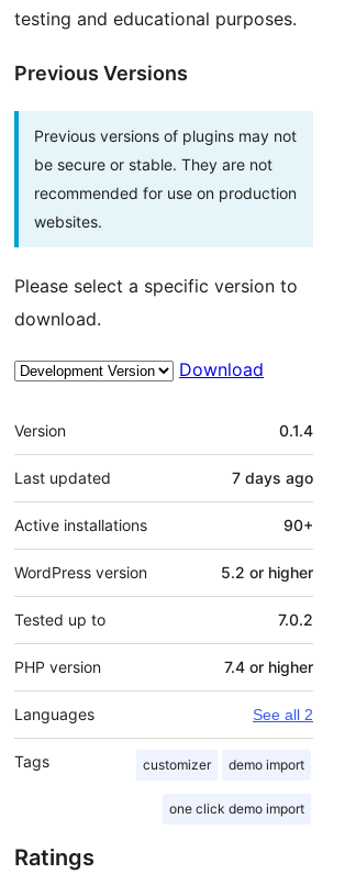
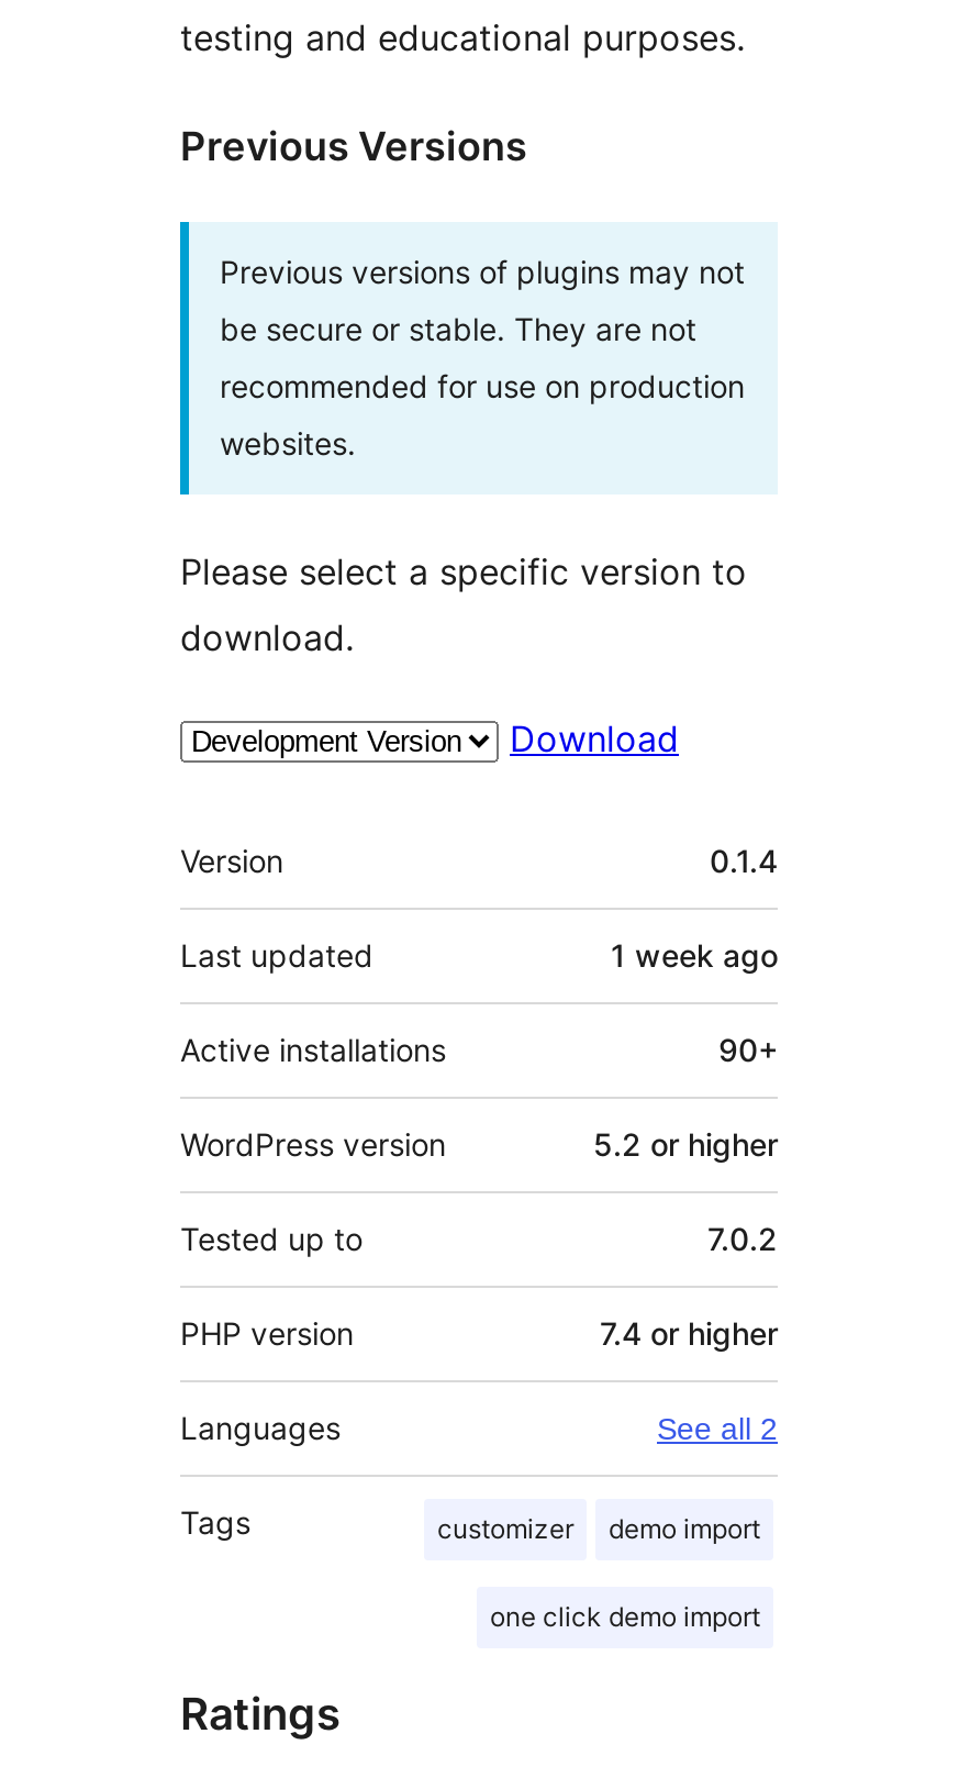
[232,468,313,487] 7 days ago -> [611,935,778,973] 1 week ago

